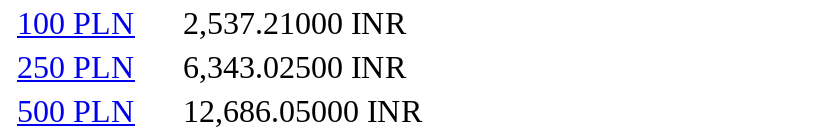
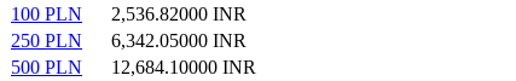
[17,6,407,40] 100 PLN 2,537.21000 INR -> [11,4,247,24] 100 PLN 2,536.82000 INR
[17,50,407,84] 250 PLN 6,343.02500 INR -> [11,30,247,51] 250 PLN 6,342.05000 INR
[17,94,423,128] 500 PLN 12,686.05000 INR -> [11,57,256,77] 500 PLN 12,684.10000 INR

